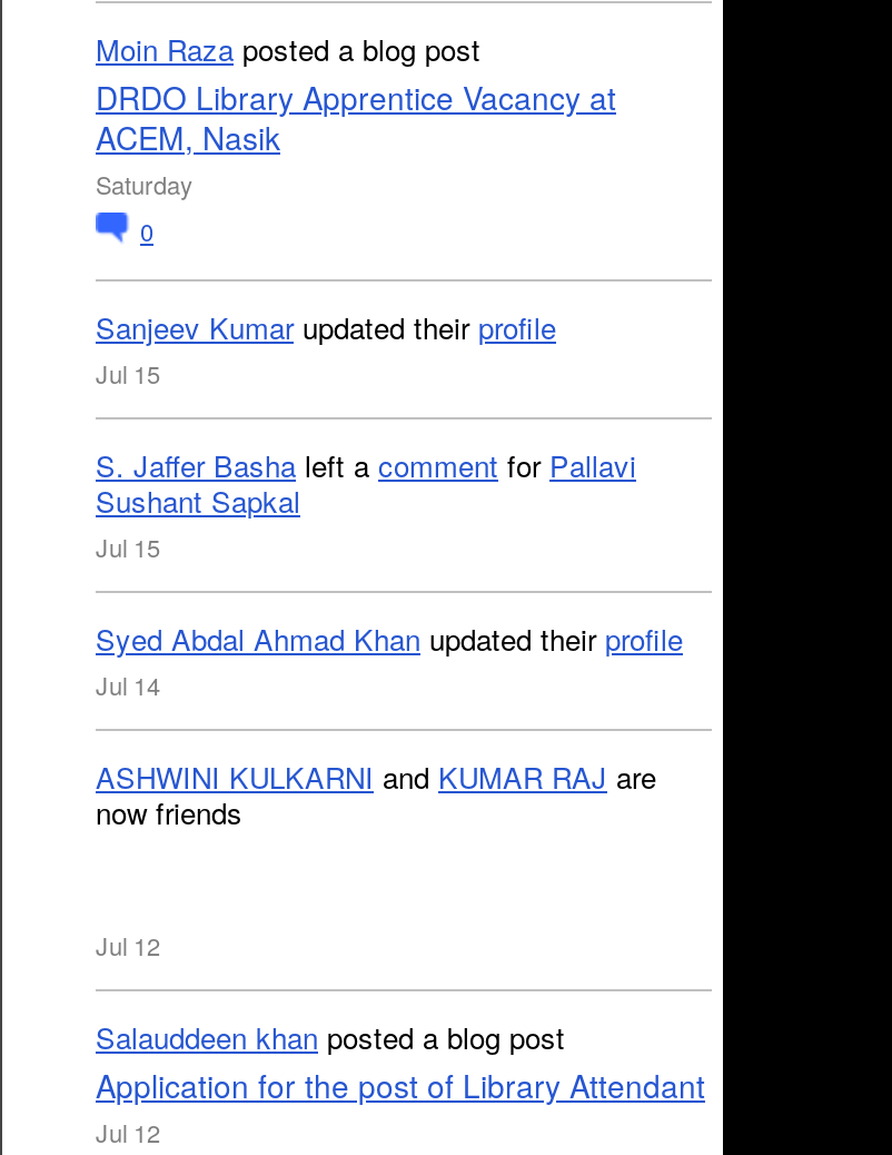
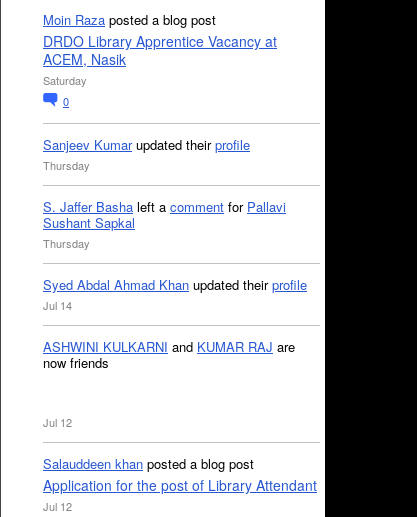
[96,355,160,391] Jul 15 -> [43,157,90,173] Thursday
[96,529,160,564] Jul 15 -> [43,235,90,251] Thursday

